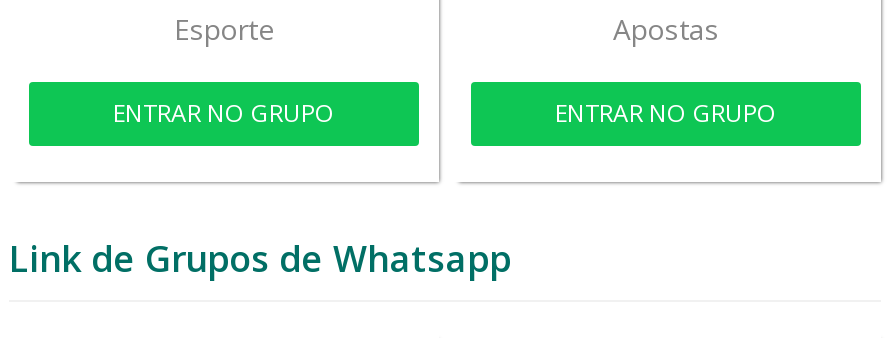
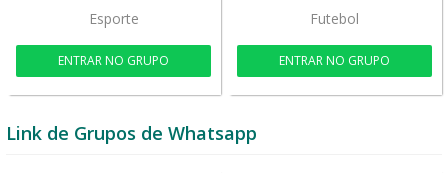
[613,10,719,48] Apostas -> [310,9,359,28] Futebol

